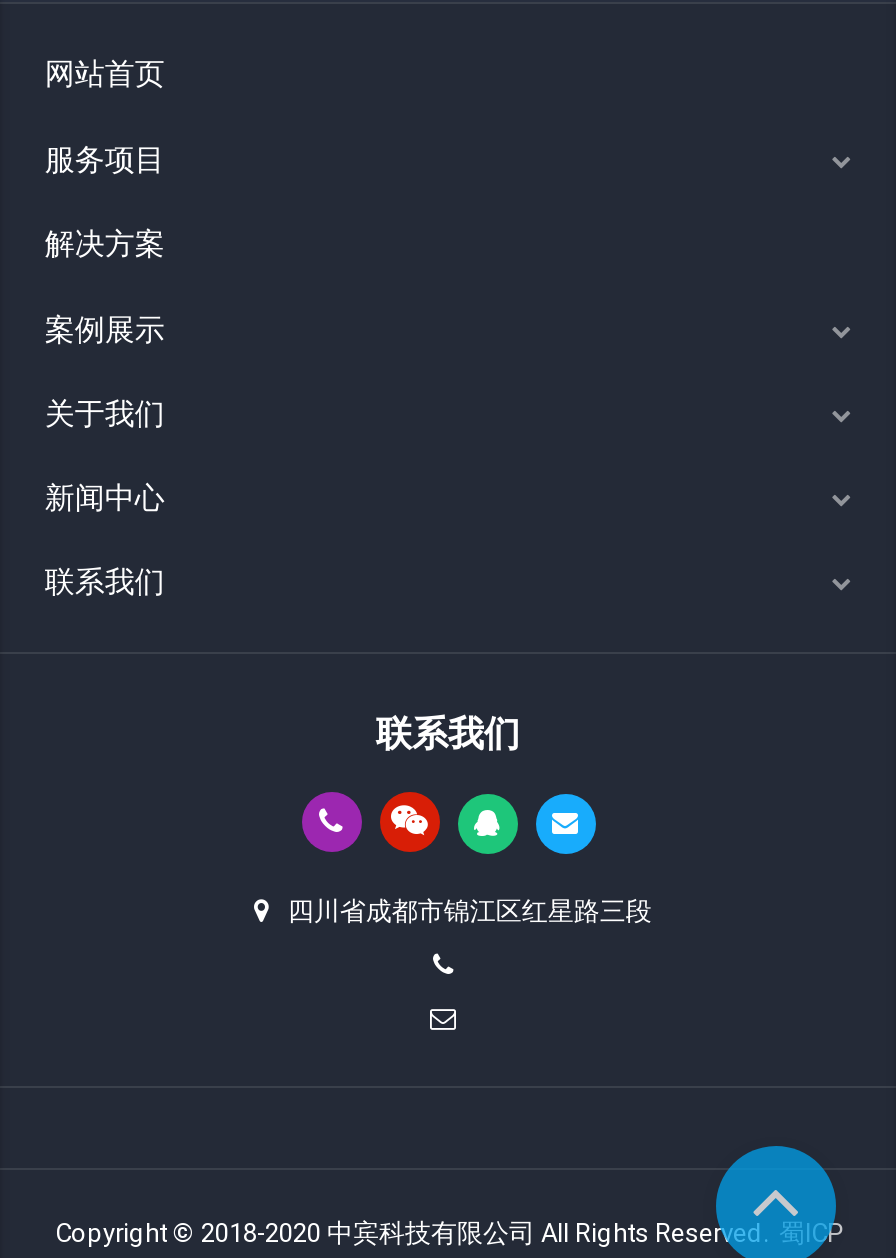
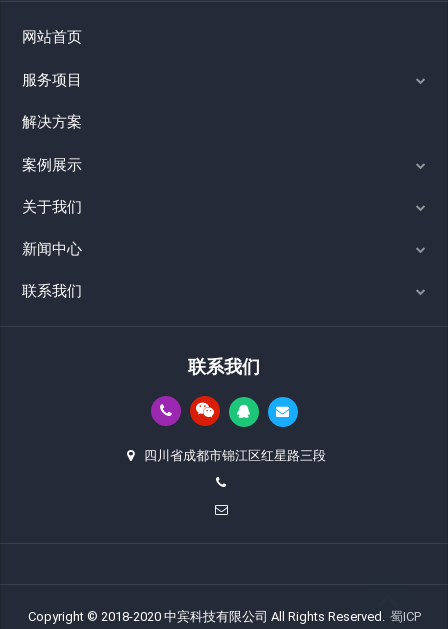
[714,1144,838,1214] [image] -> none

